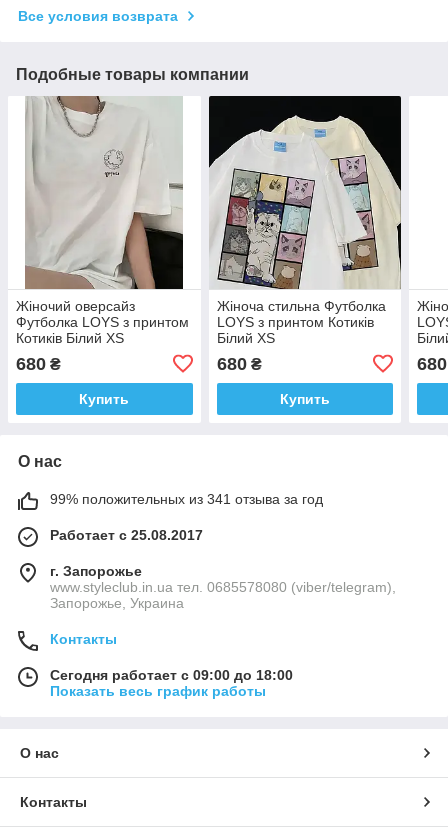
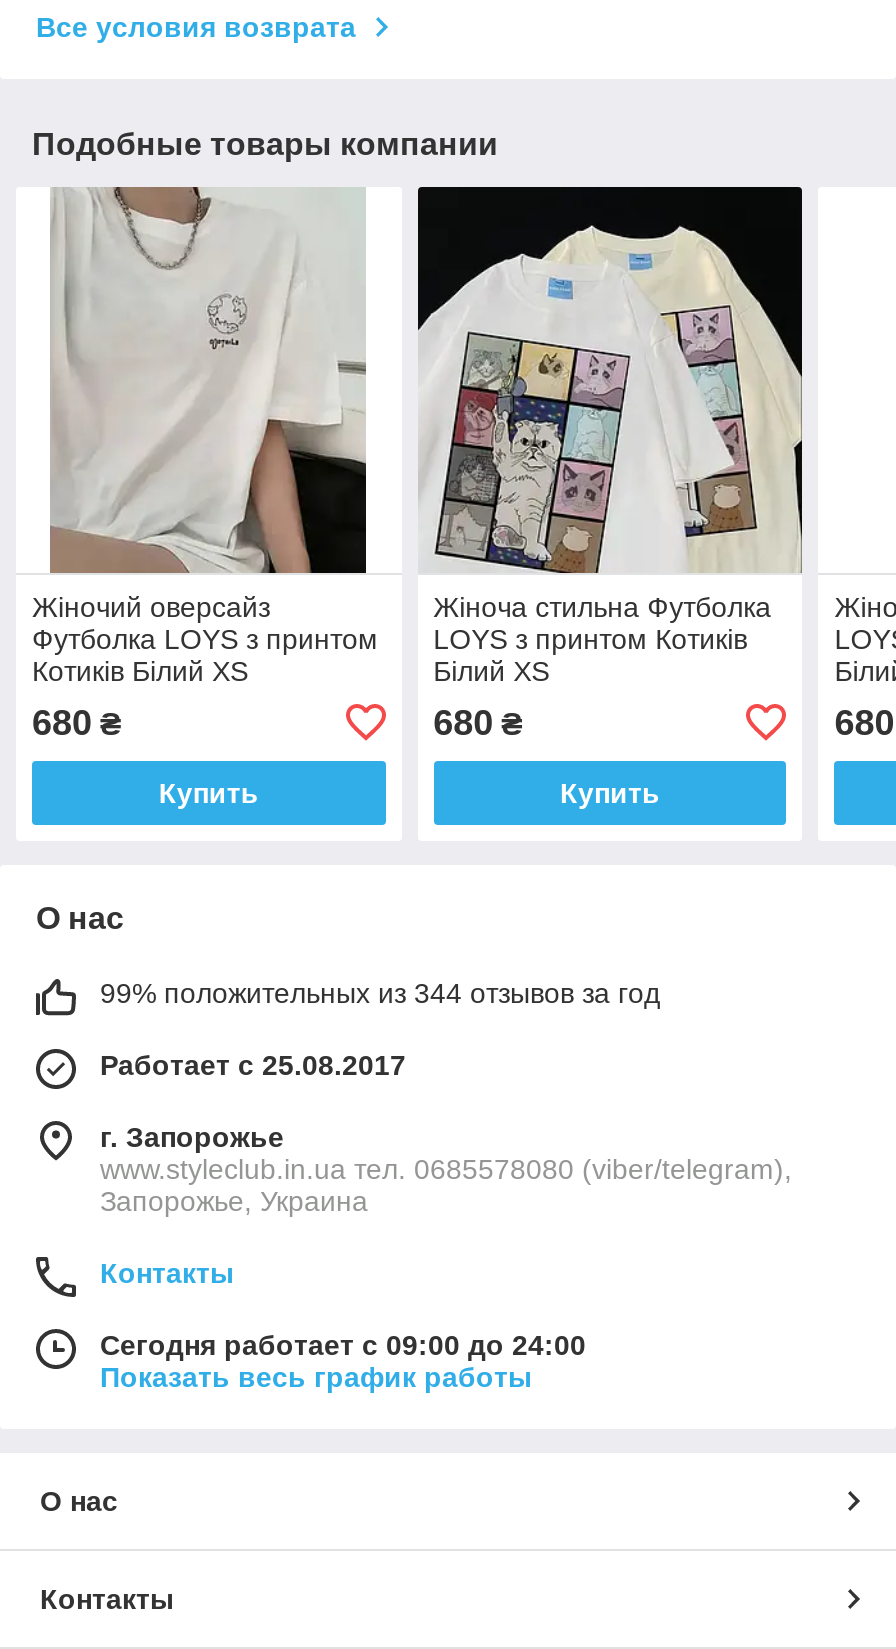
[50,491,323,507] 99% положительных из 341 отзыва за год -> [100,977,660,1009] 99% положительных из 344 отзывов за год
[50,667,293,683] Сегодня работает с 09:00 до 18:00 -> [100,1329,586,1361] Сегодня работает с 09:00 до 24:00

